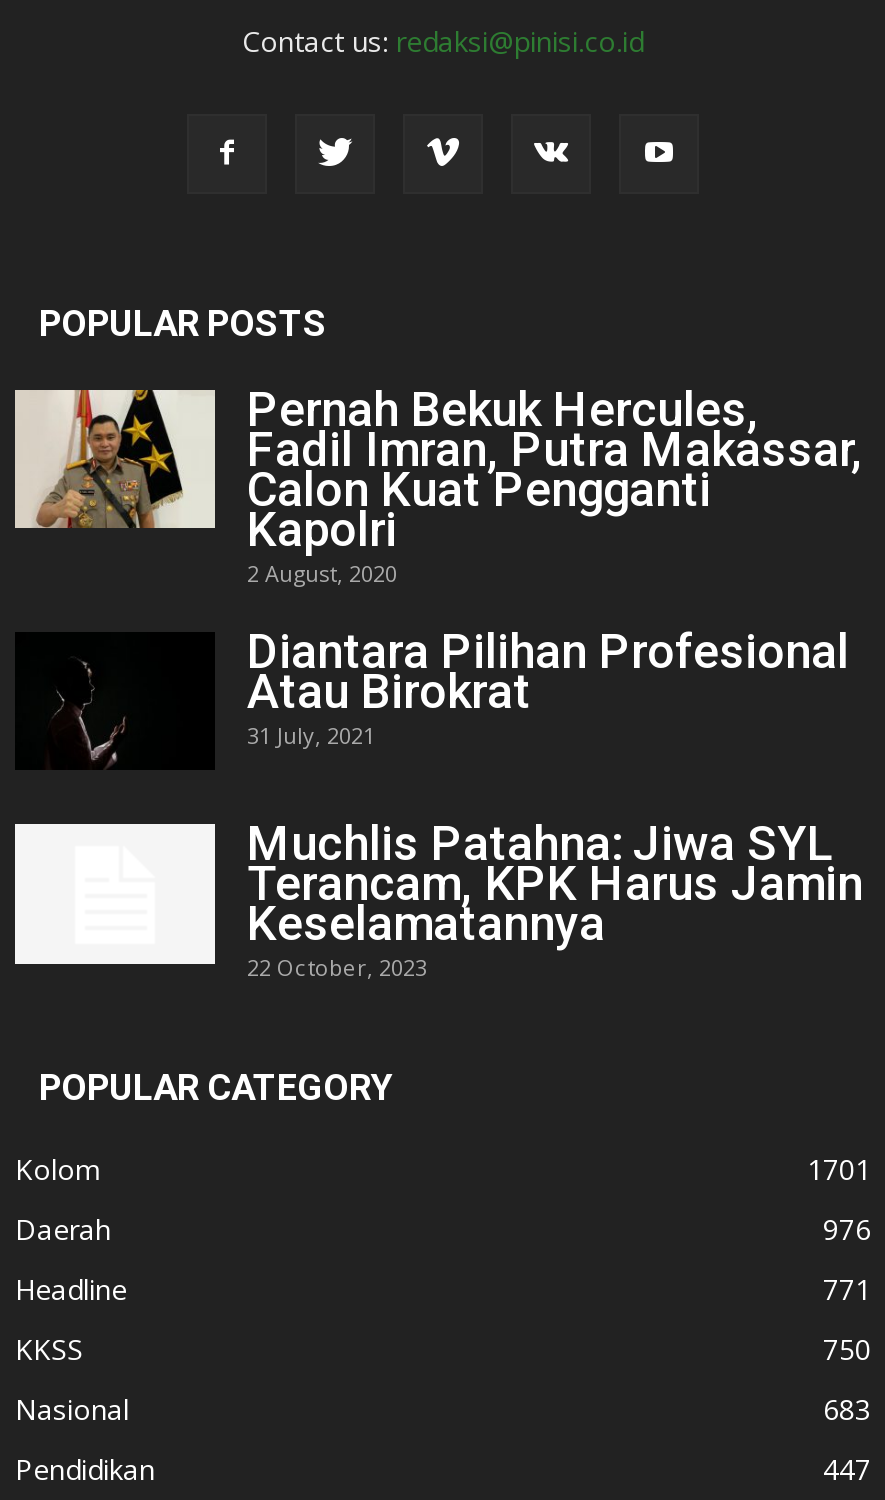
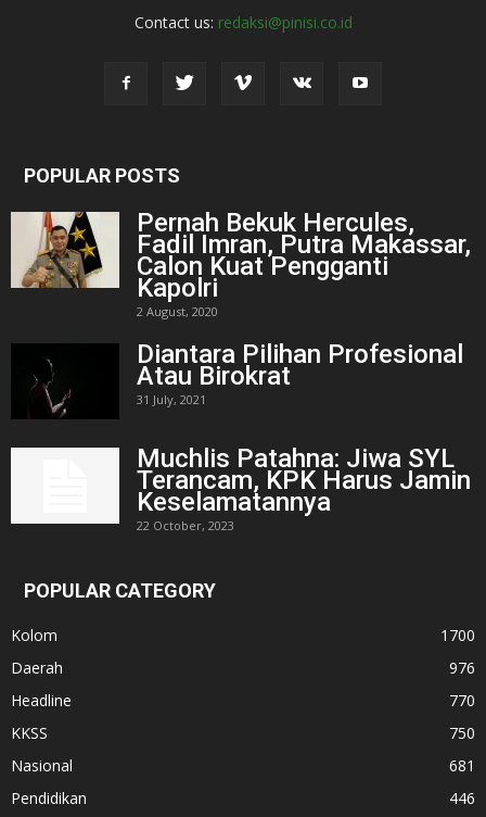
[807,1150,871,1188] 1701 -> [440,625,475,645] 1700
[823,1270,871,1308] 771 -> [449,690,475,711] 770
[823,1390,871,1428] 683 -> [449,755,475,776] 681
[823,1450,871,1488] 447 -> [449,788,475,808] 446

